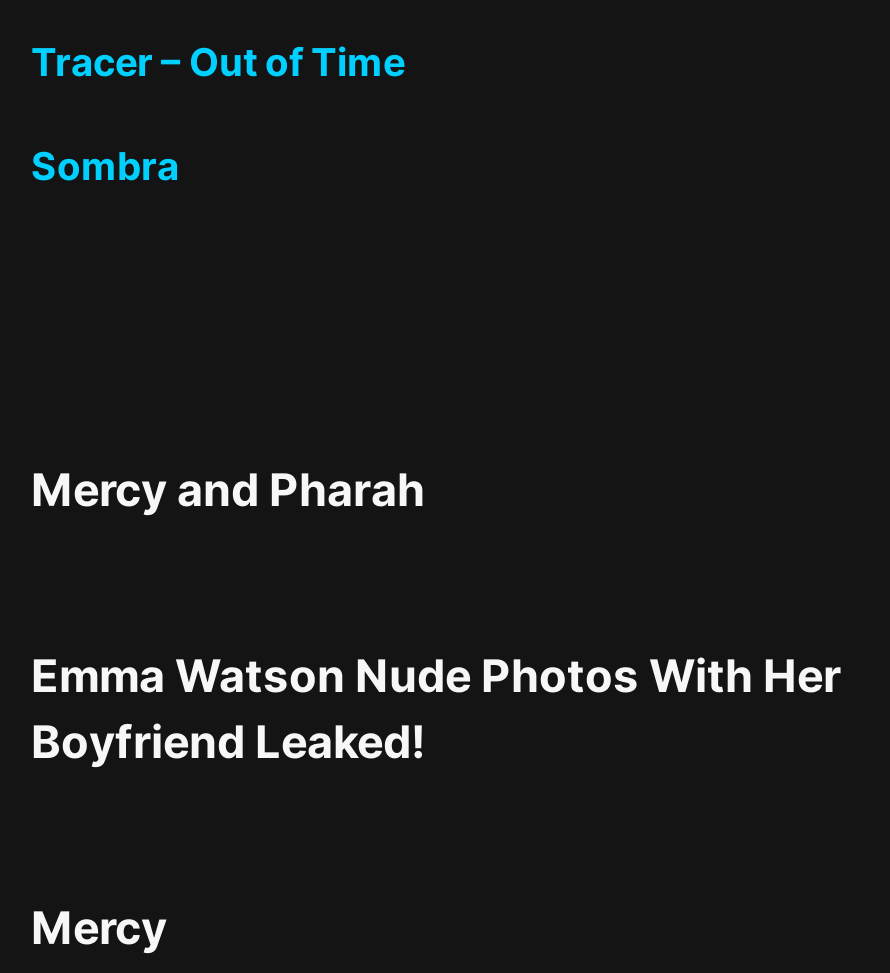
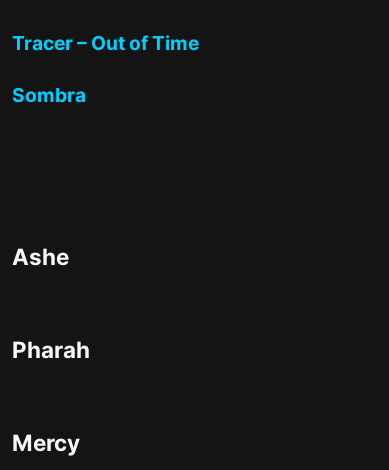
[31,461,425,515] Mercy and Pharah -> [12,243,69,270] Ashe
[31,647,841,767] Emma Watson Nude Photos With Her | Boyfriend Leaked! -> [12,336,90,363] Pharah

